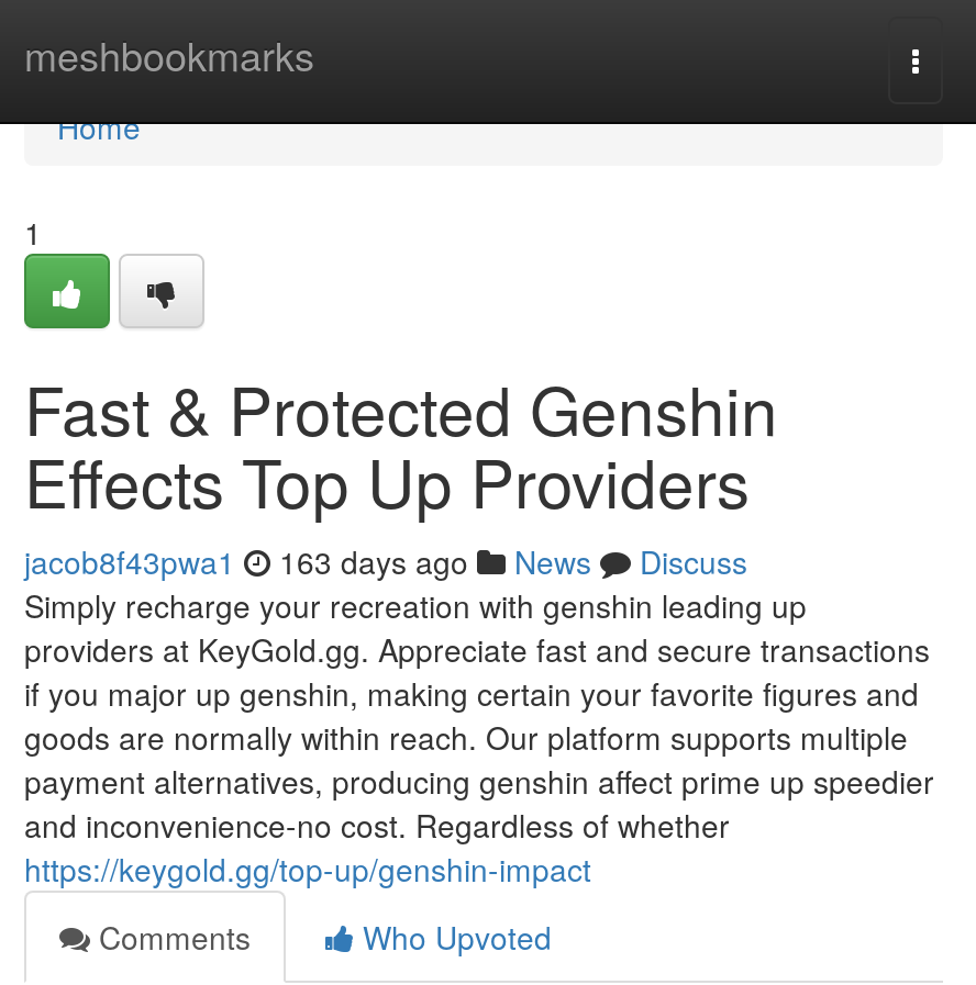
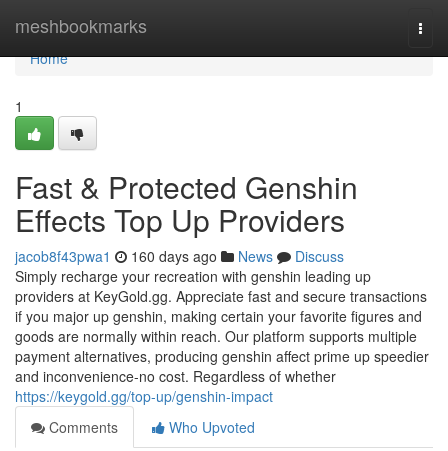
[24,539,747,583] jacob8f43pwa1 163 days ago News Discuss -> [15,246,344,266] jacob8f43pwa1 160 days ago News Discuss

